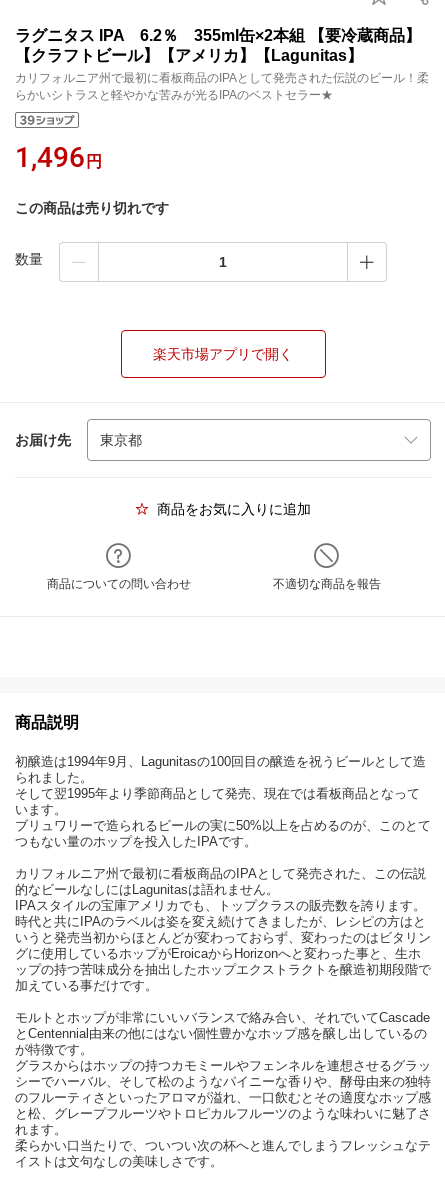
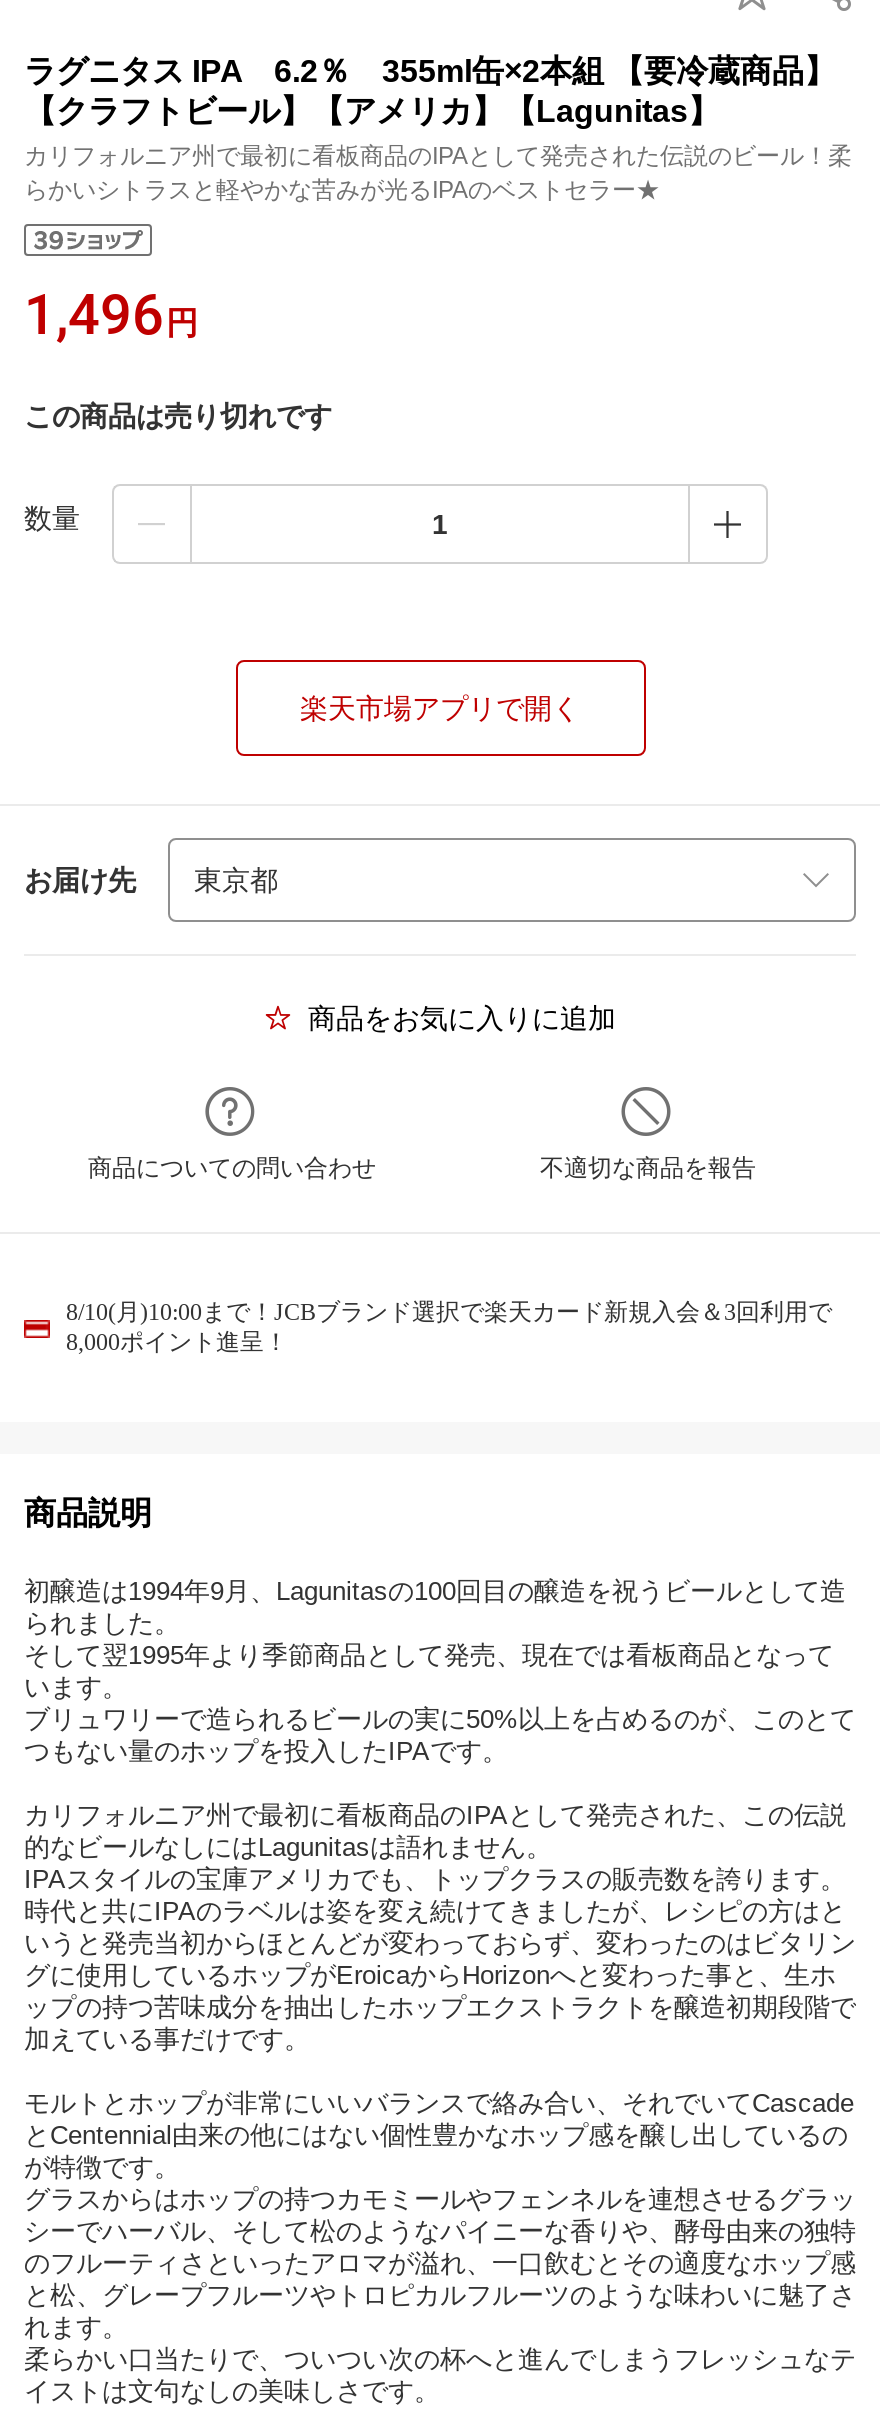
none -> [66,1298,832,1356] 8/10(月)10:00まで！JCBブランド選択で楽天カード新規入会＆3回利用で | 8,000ポイント進呈！

